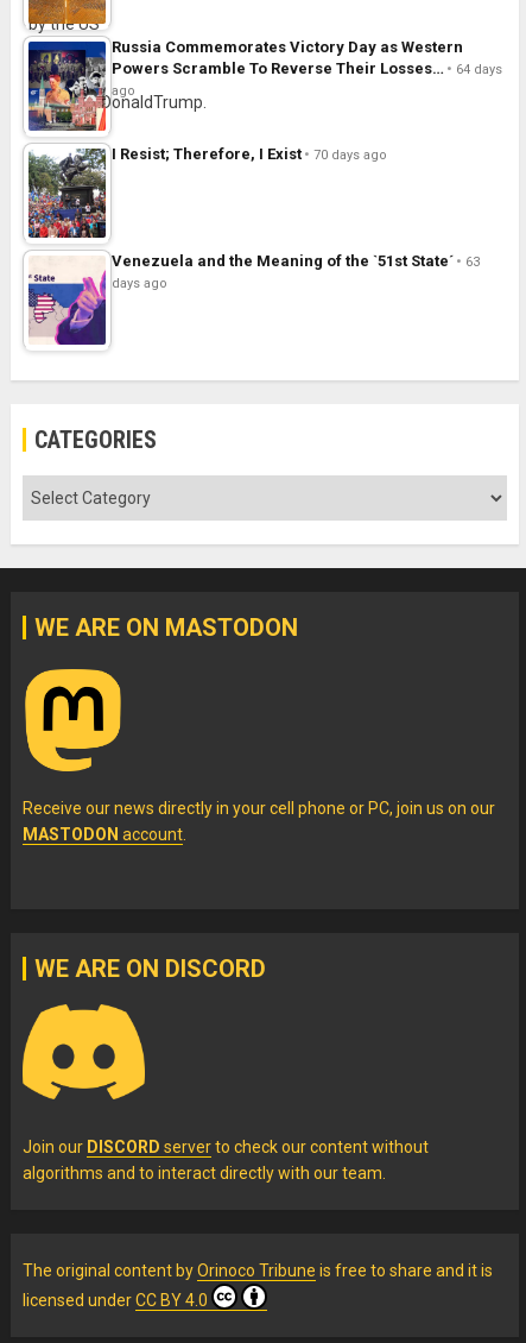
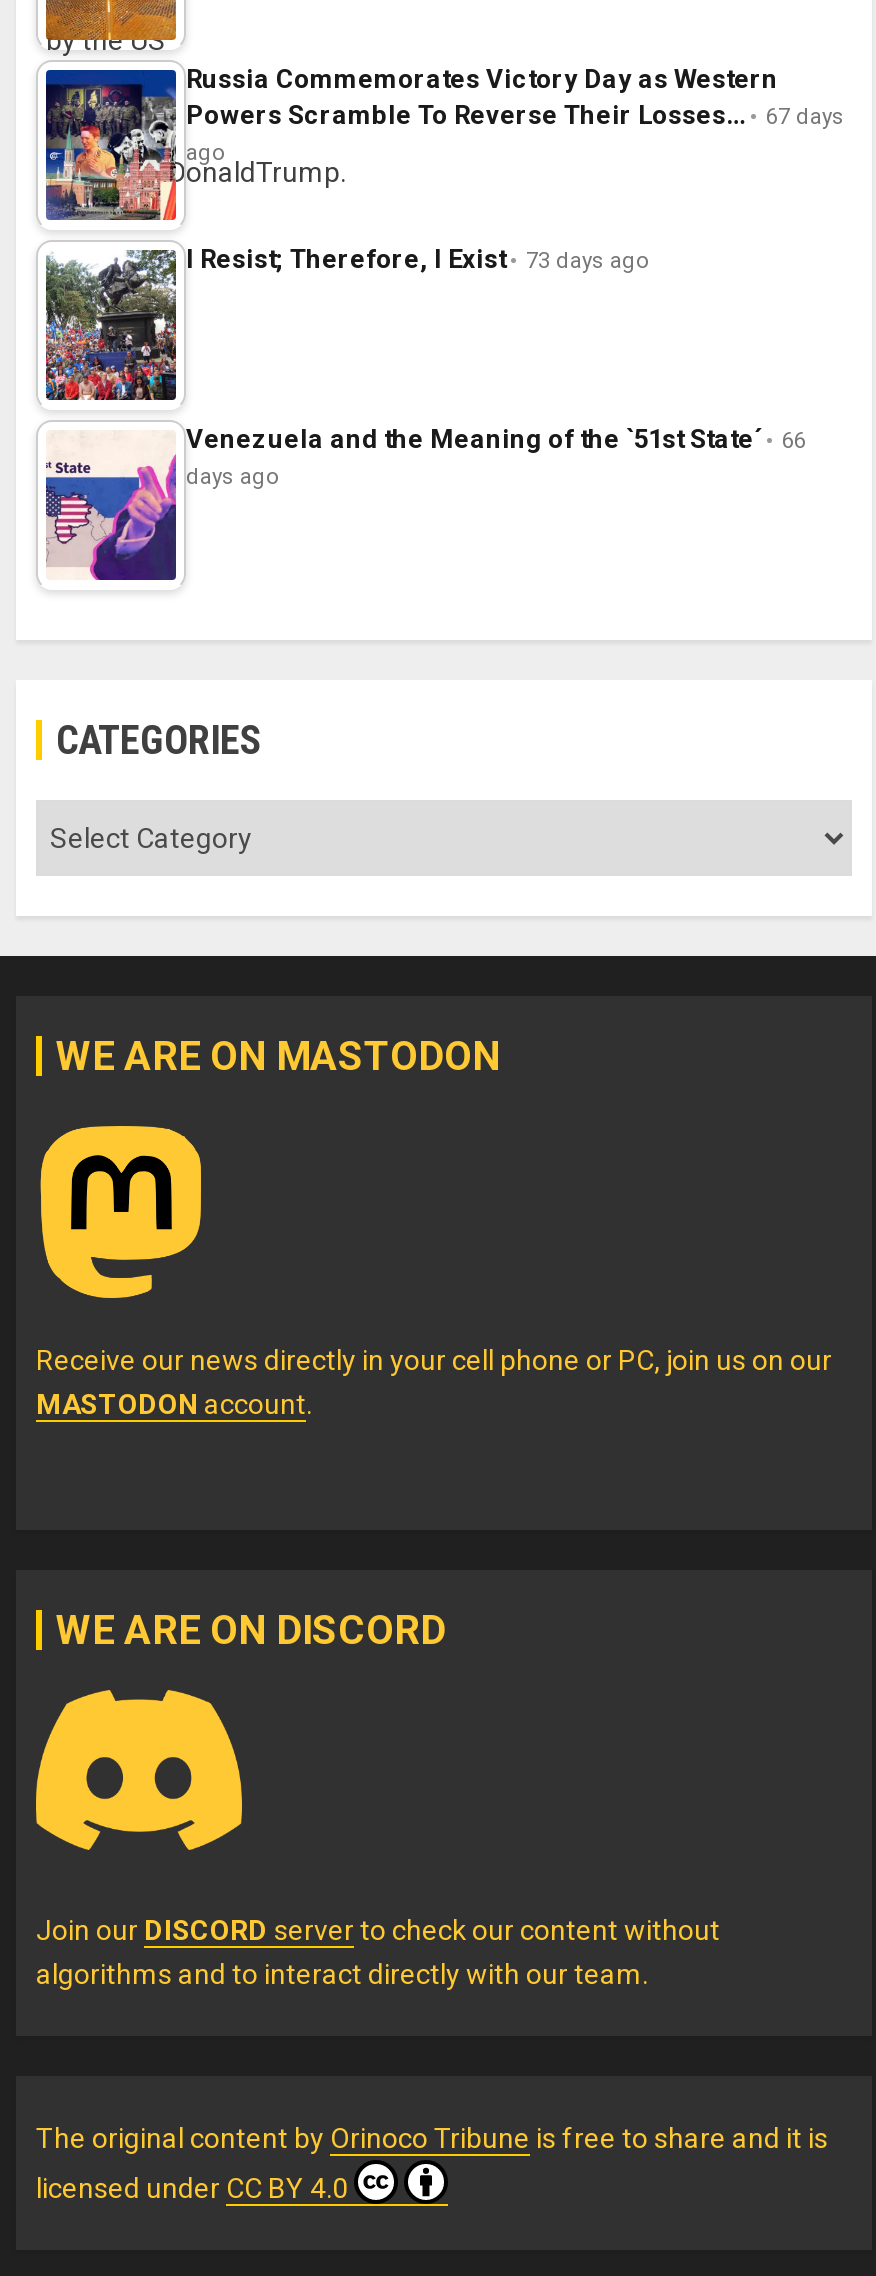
[112,60,502,78] Powers Scramble To Reverse Their Losses… 64 days -> [186,101,844,131] Powers Scramble To Reverse Their Losses… 67 days
[112,145,387,163] I Resist; Therefore, I Exist 70 days ago -> [186,245,650,275] I Resist; Therefore, I Exist 73 days ago
[112,252,480,270] Venezuela and the Meaning of the `51st State´ 63 -> [186,425,806,455] Venezuela and the Meaning of the `51st State´ 66

